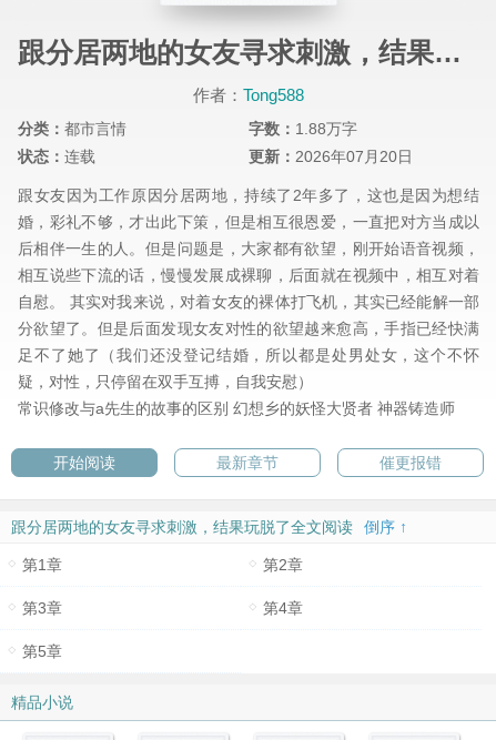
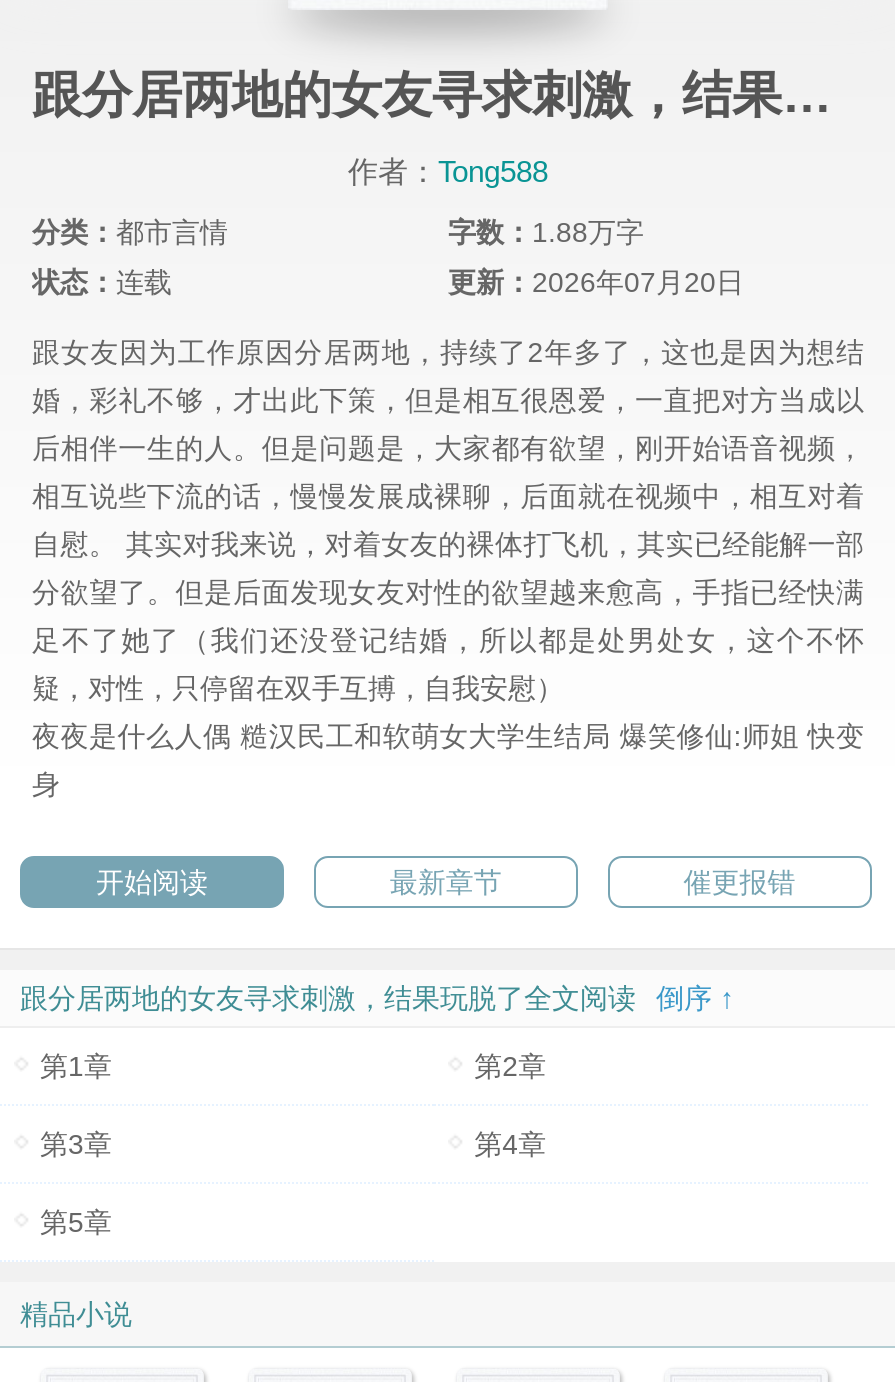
[18,400,455,418] 常识修改与a先生的故事的区别 幻想乡的妖怪大贤者 神器铸造师 -> [32,721,864,801] 夜夜是什么人偶 糙汉民工和软萌女大学生结局 爆笑修仙:师姐 快变 | 身

